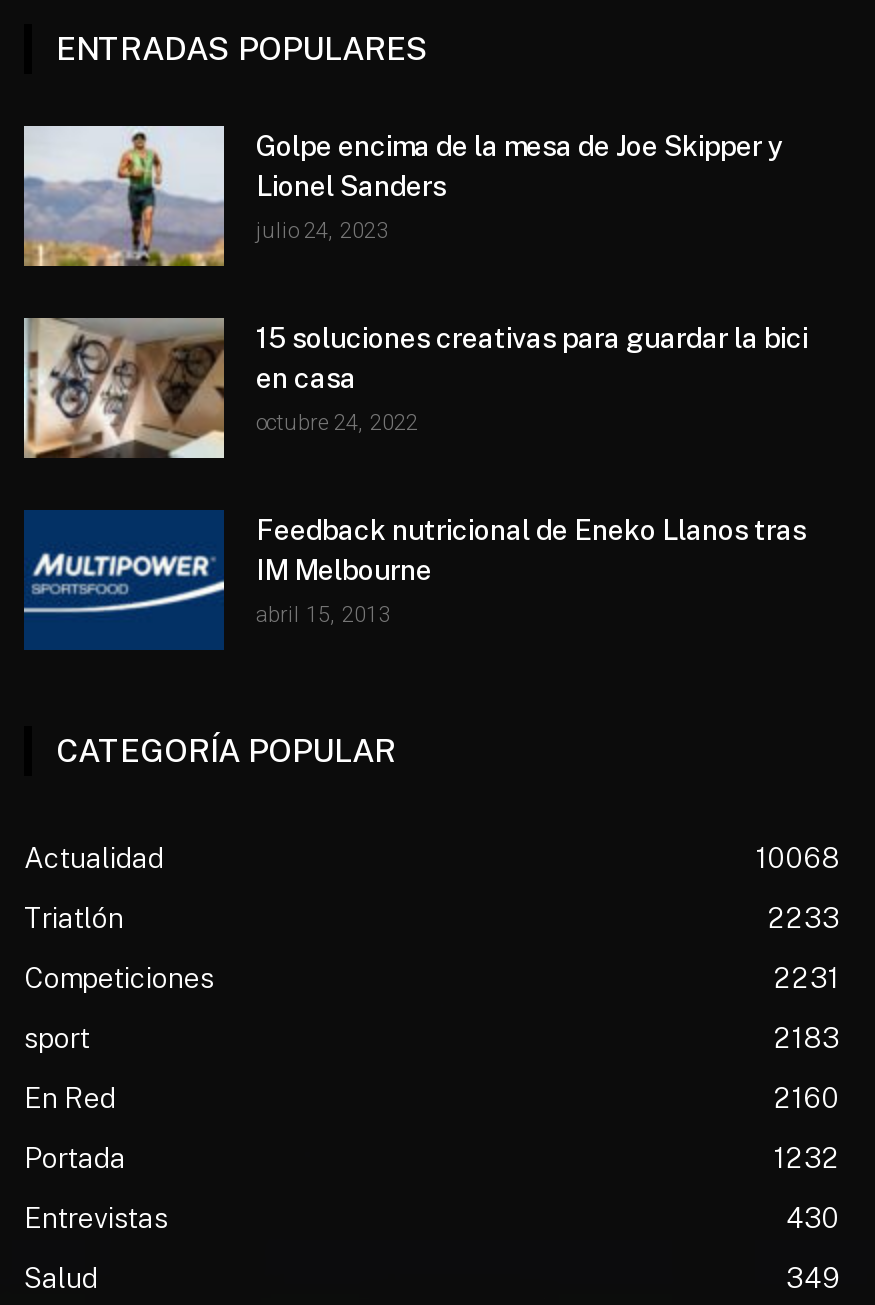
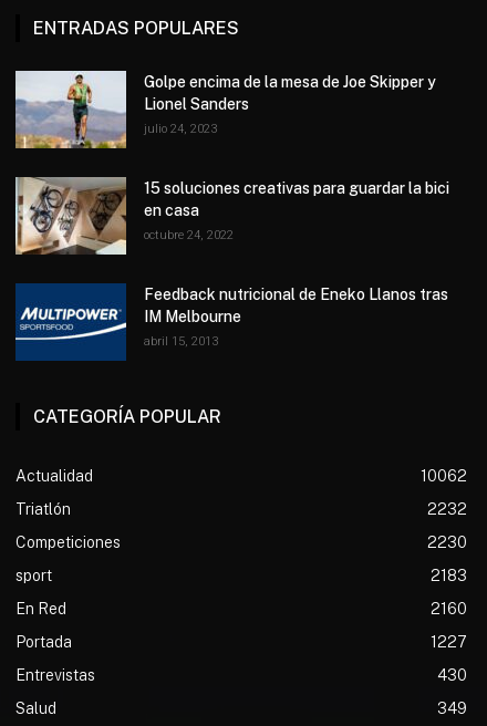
[756,843,840,875] 10068 -> [421,467,467,485] 10062
[768,903,840,935] 2233 -> [427,501,467,518] 2232
[774,963,840,995] 2231 -> [427,534,467,551] 2230
[774,1143,840,1175] 1232 -> [431,633,467,651] 1227

